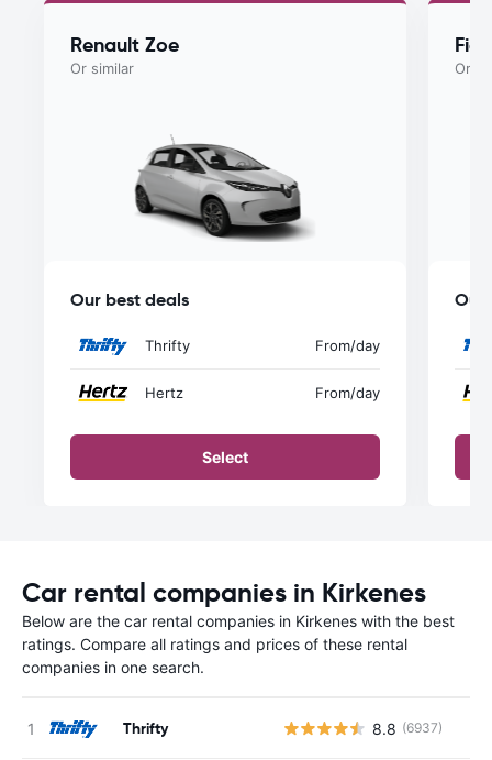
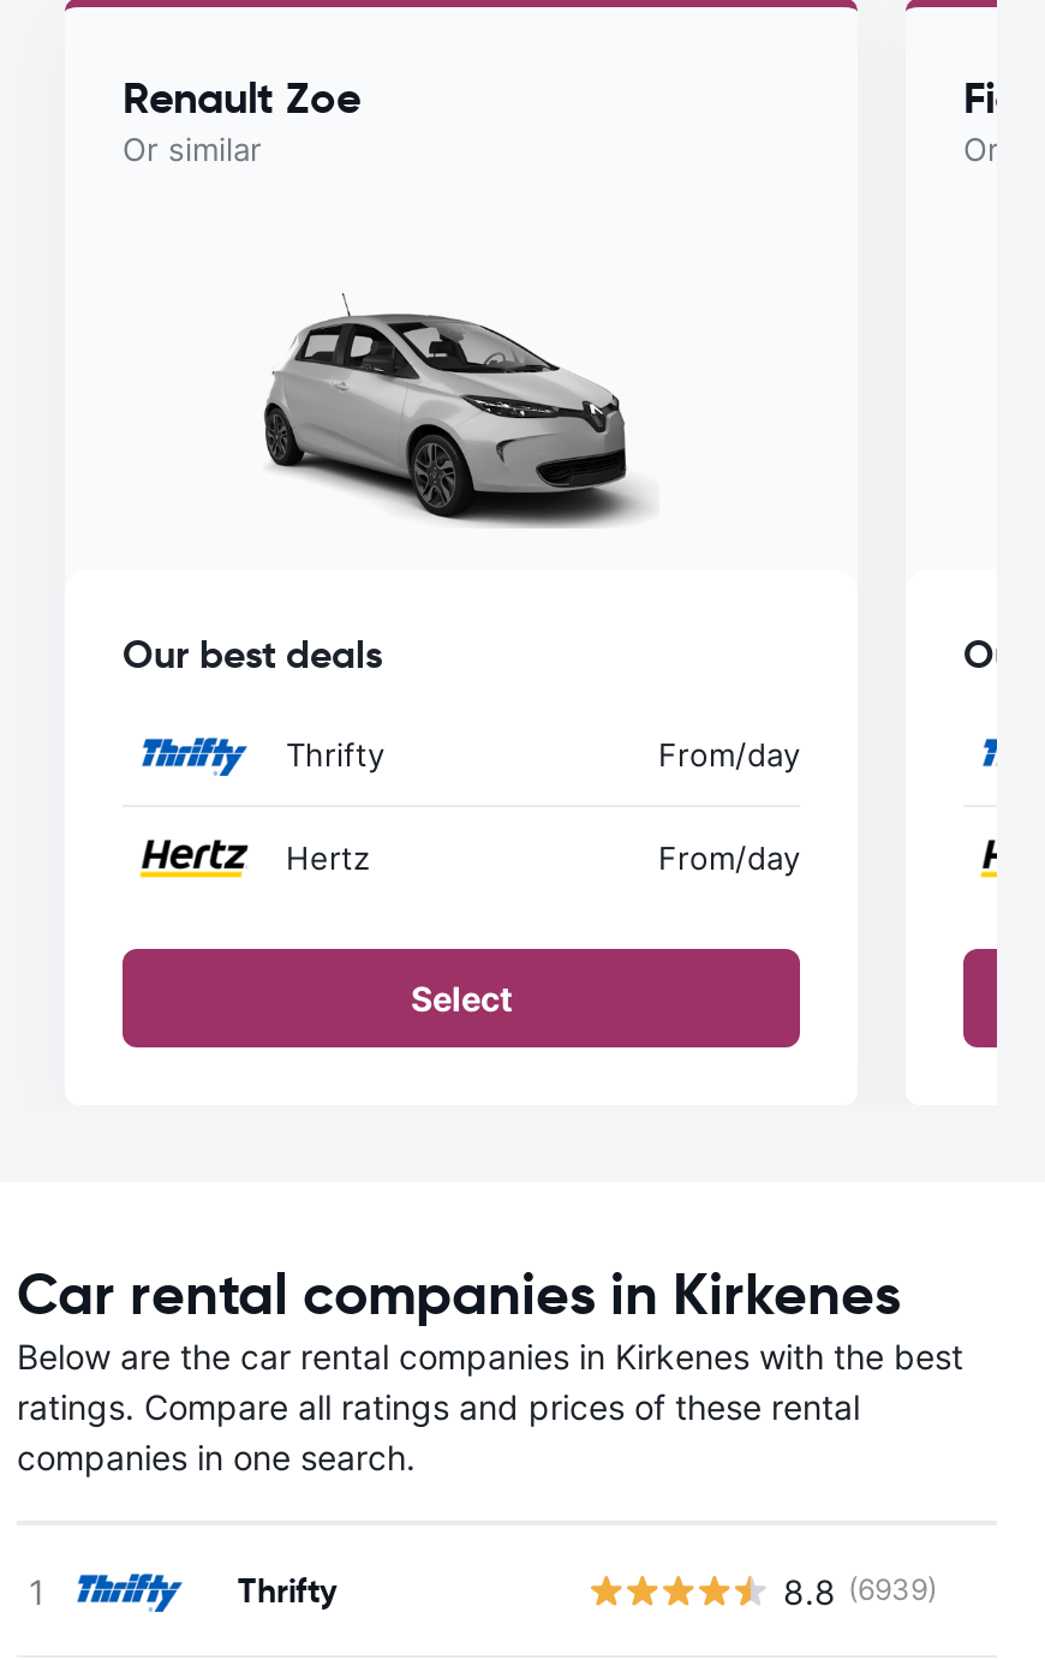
[372,719,443,737] 8.8 (6937) -> [783,1570,937,1611] 8.8 (6939)

